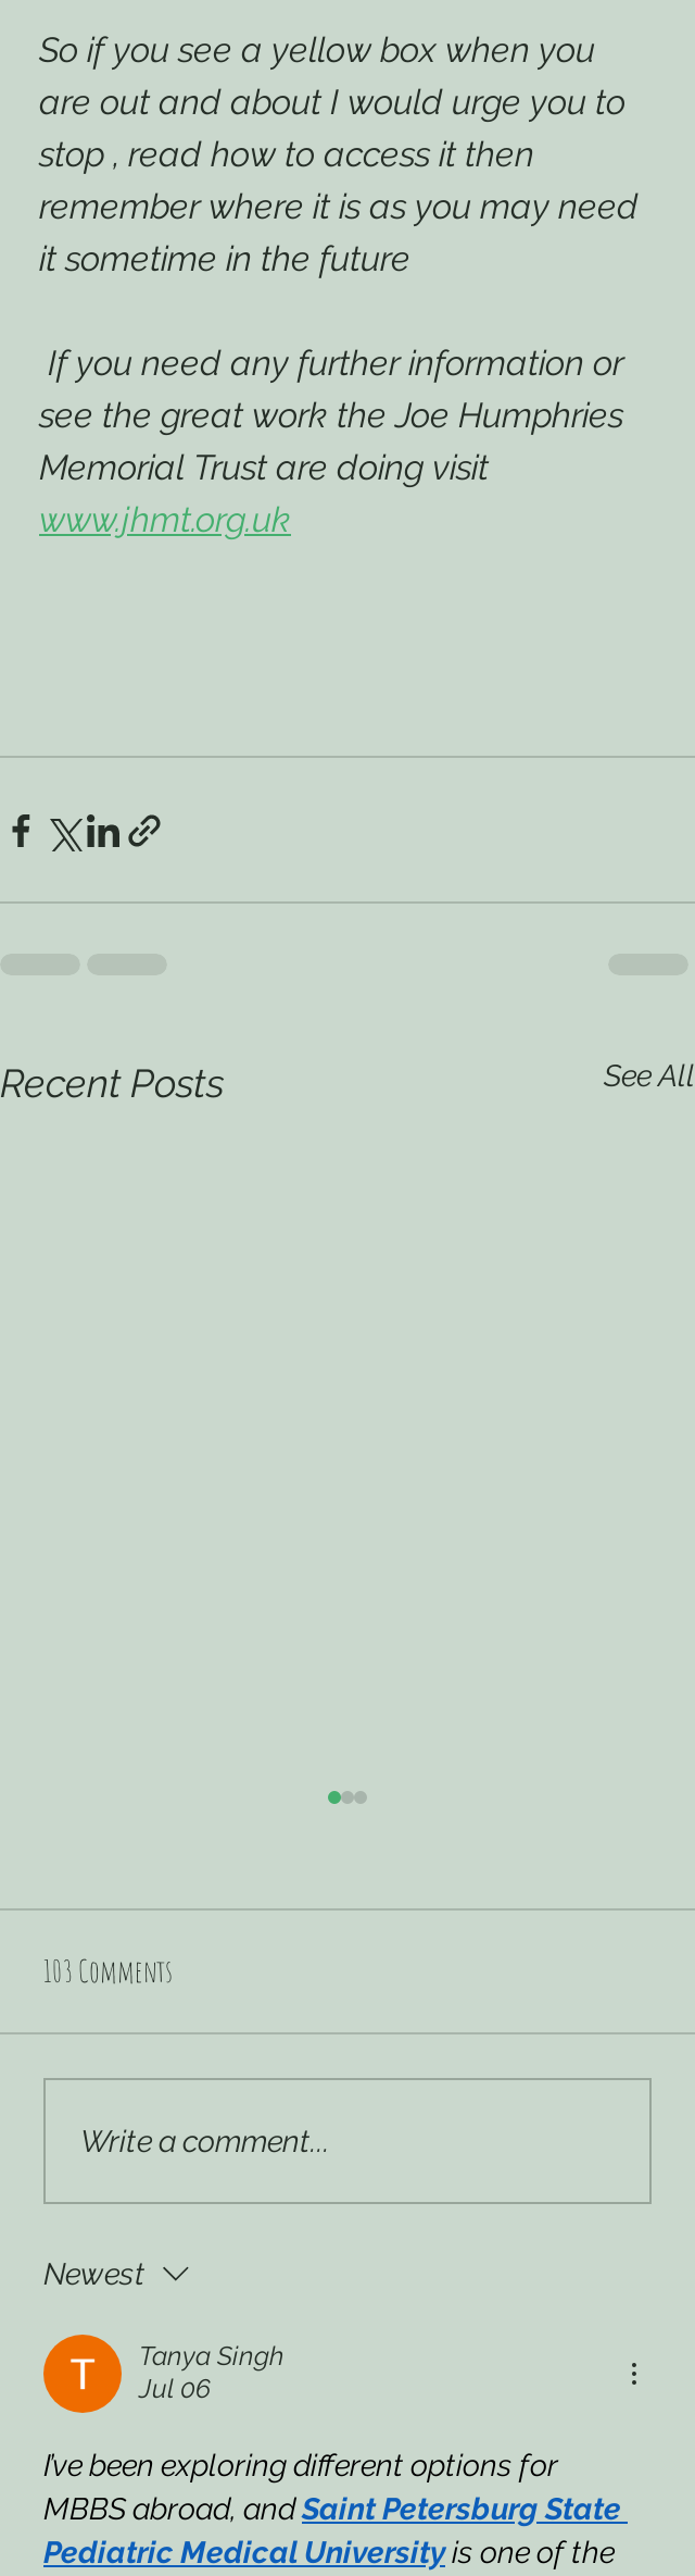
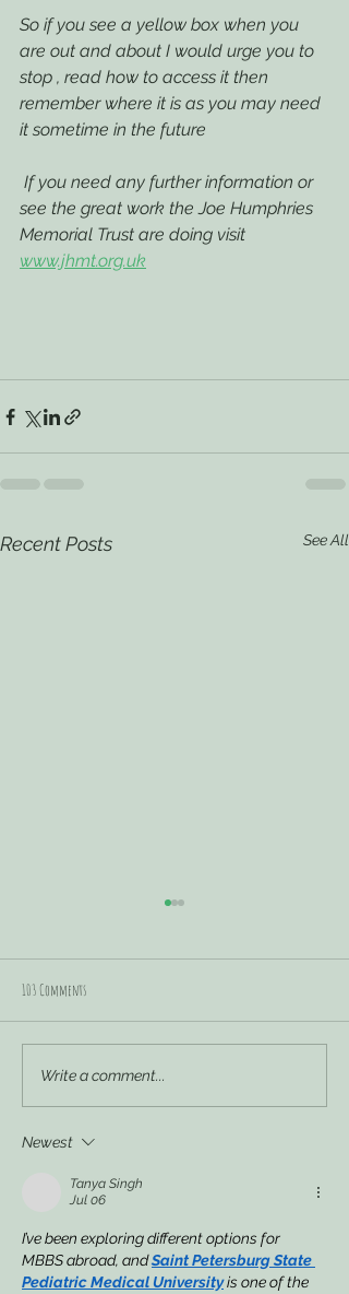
[41,2332,124,2415] [image] -> none

